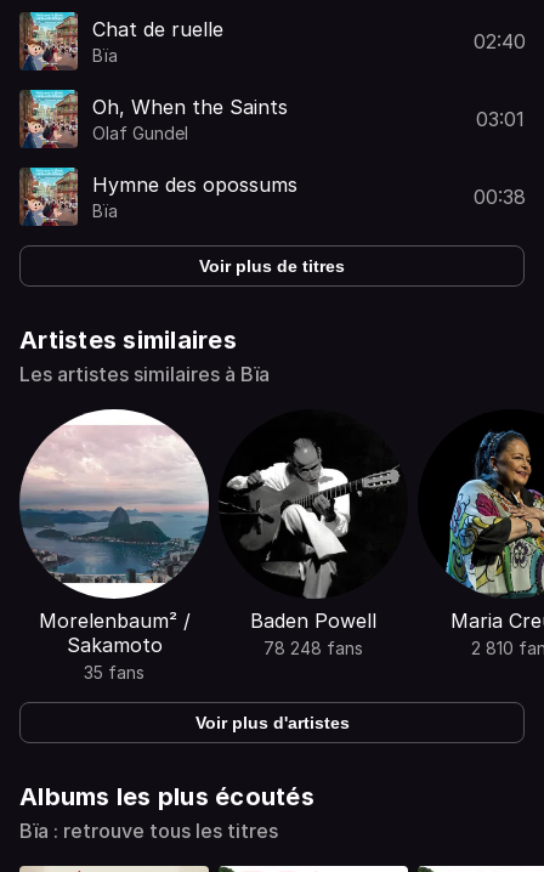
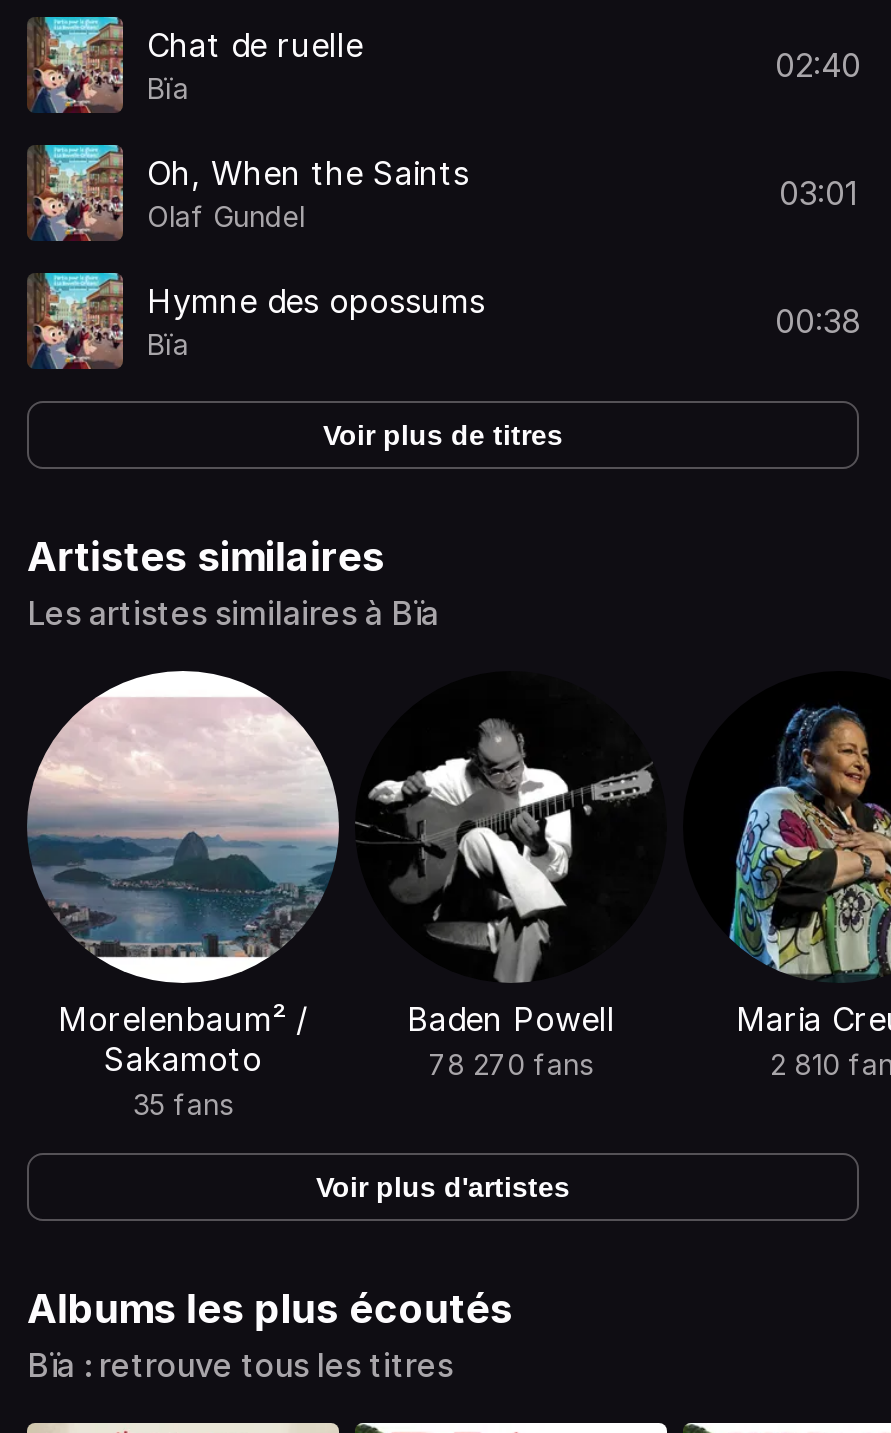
[263,638,363,658] 78 248 fans -> [429,1047,593,1081] 78 270 fans

